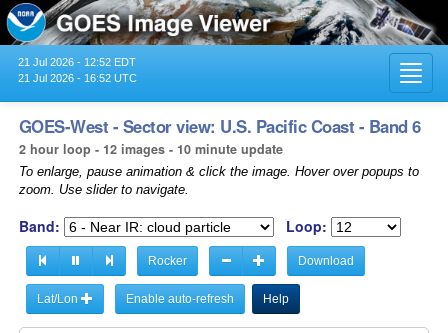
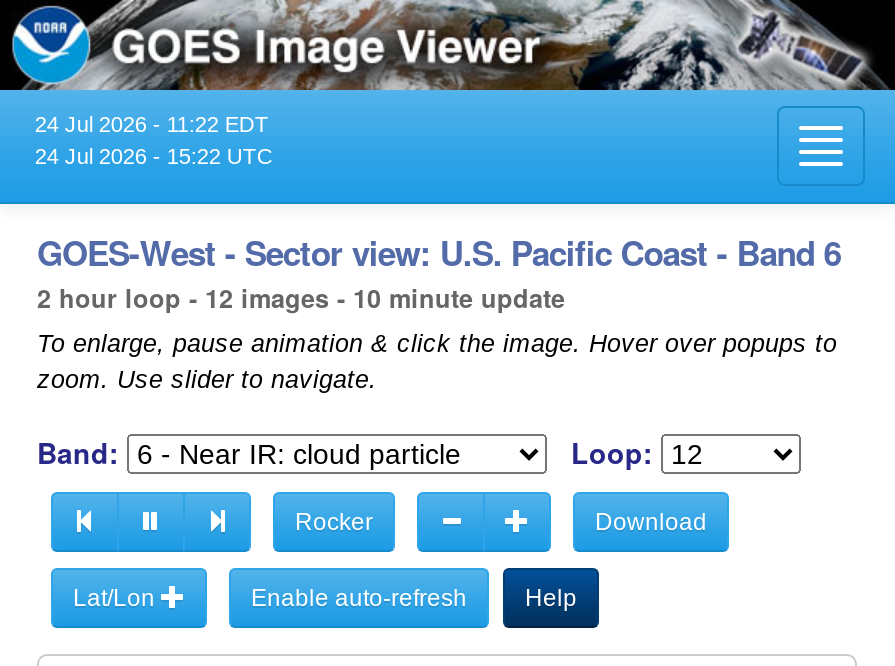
[18,56,136,68] 21 Jul 2026 - 12:52 EDT -> [35,112,269,136] 24 Jul 2026 - 11:22 EDT
[18,72,137,84] 21 Jul 2026 - 16:52 UTC -> [35,144,273,168] 24 Jul 2026 - 15:22 UTC

